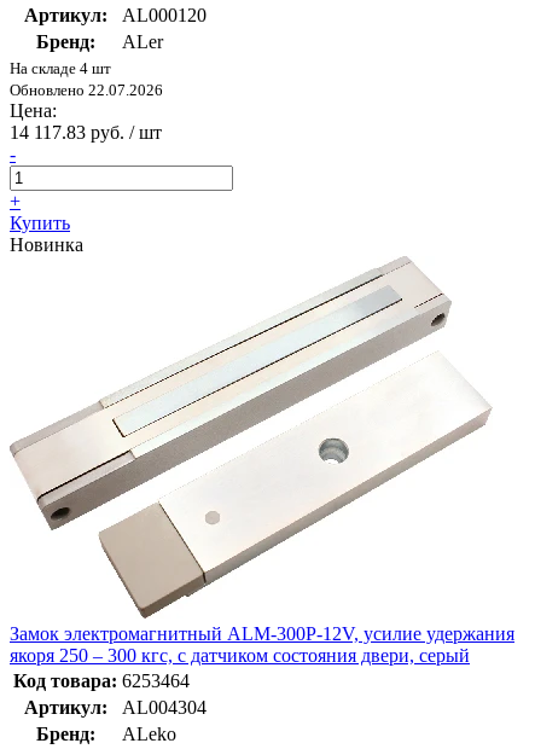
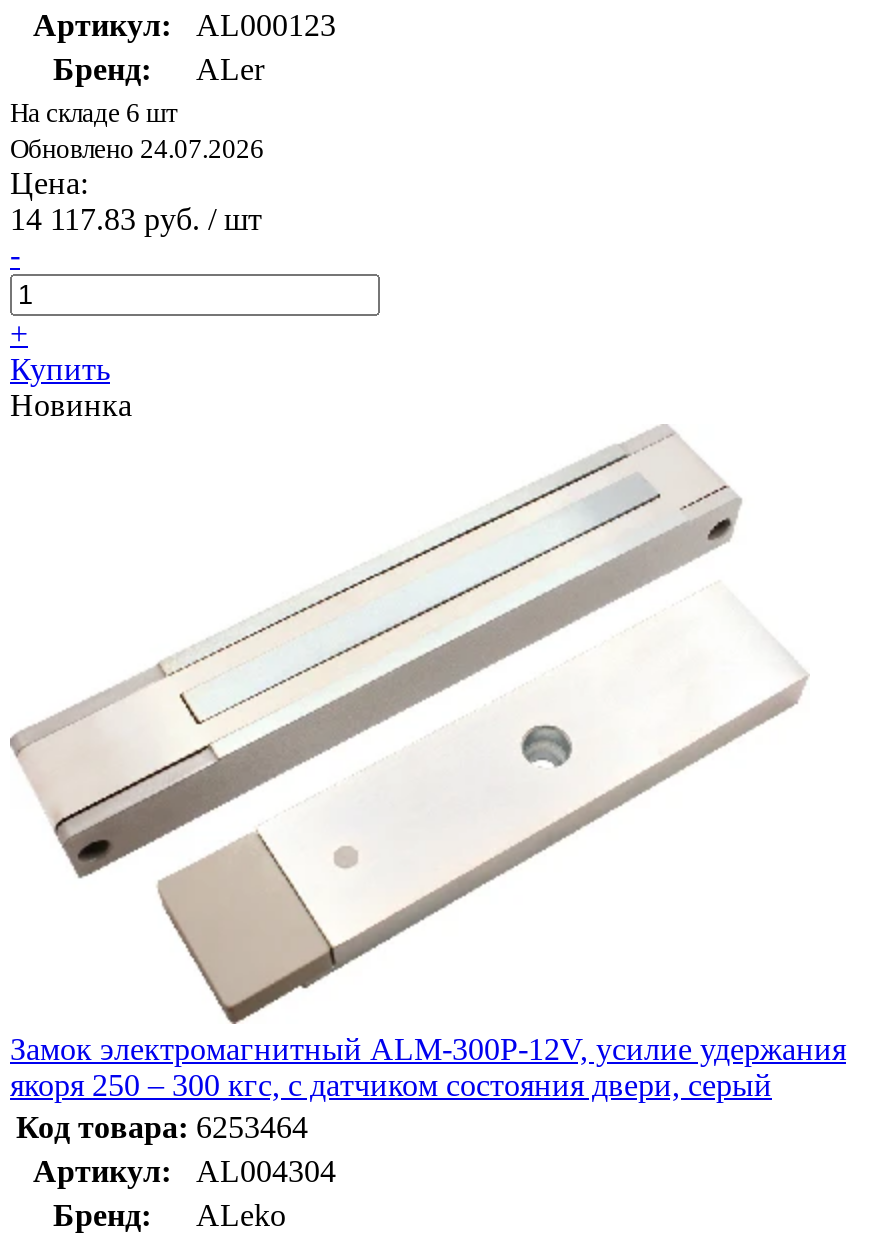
[24,4,207,25] Артикул: AL000120 -> [33,7,336,41] Артикул: AL000123
[10,59,111,77] На складе 4 шт -> [10,97,178,127] На складе 6 шт
[10,80,163,99] Обновлено 22.07.2026 -> [10,133,264,163] Обновлено 24.07.2026

